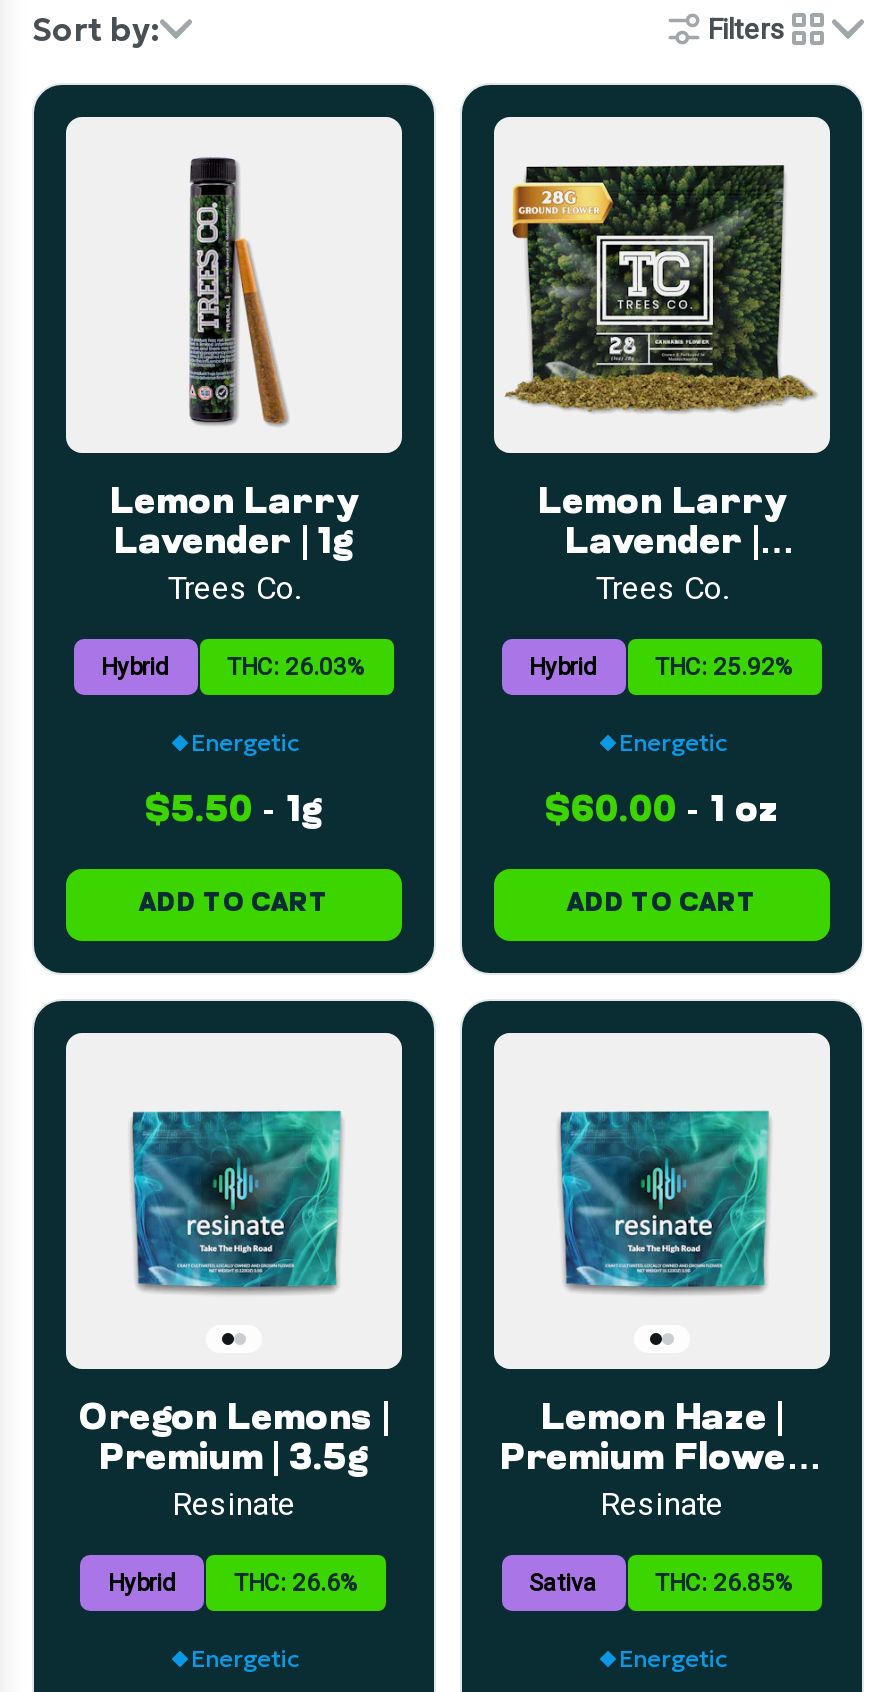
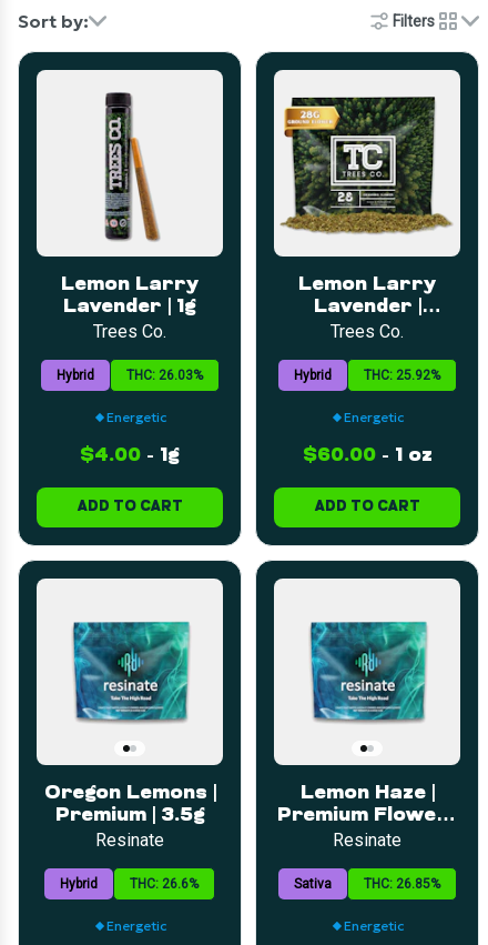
[145,793,323,831] $5.50 - 1g -> [80,445,180,466] $4.00 - 1g

